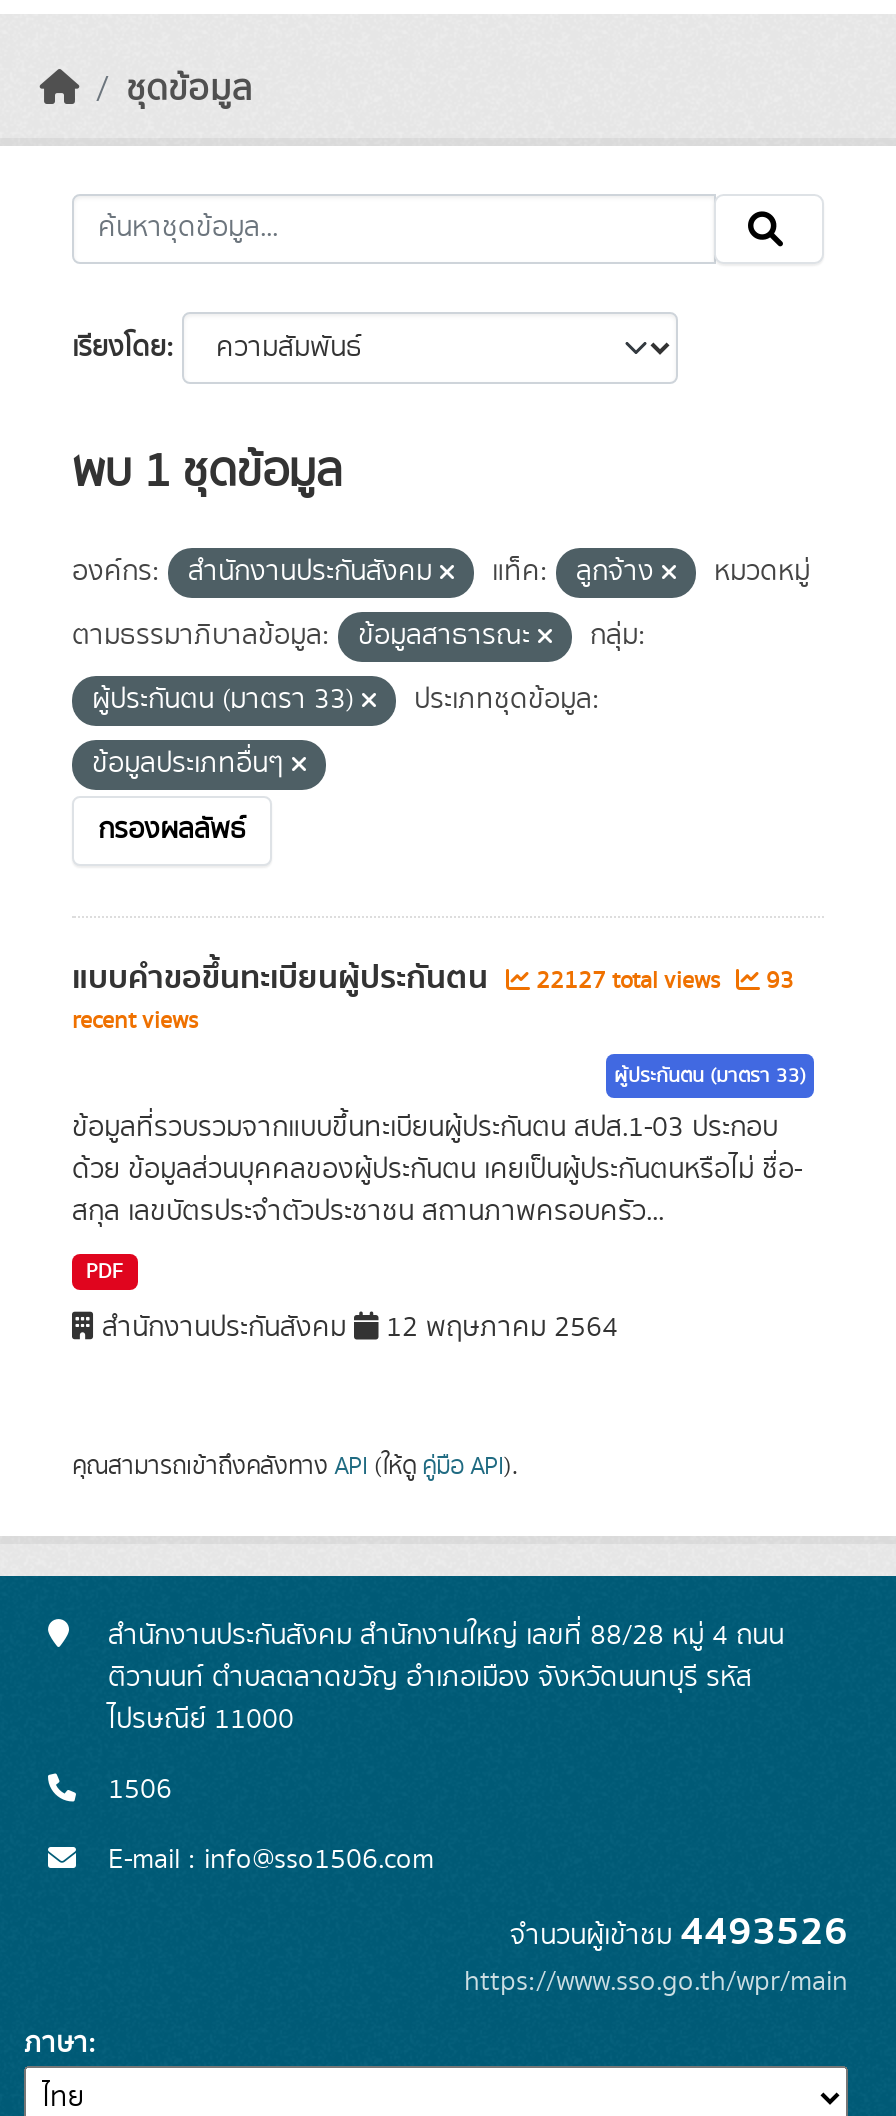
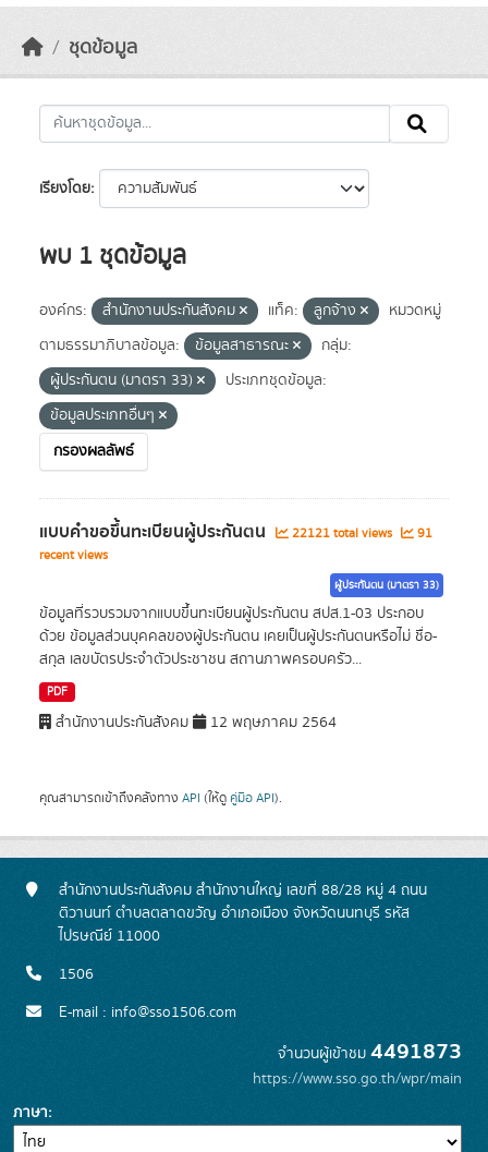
[530,964,726,998] 22127 total views -> [289,524,395,543] 22121 total views
[760,964,794,998] 93 -> [414,524,432,543] 91
[510,1900,848,1964] จำนวนผู้เข้าชม4493526 -> [278,1034,462,1069] จำนวนผู้เข้าชม4491873

